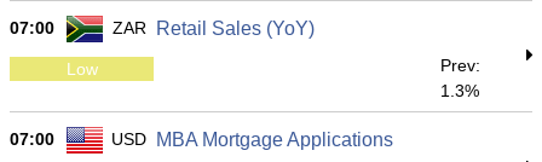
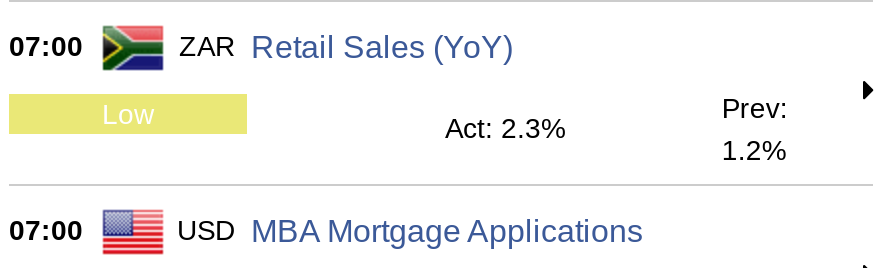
none -> [445,112,565,144] Act: 2.3%
[441,81,480,100] 1.3% -> [722,134,786,166] 1.2%

